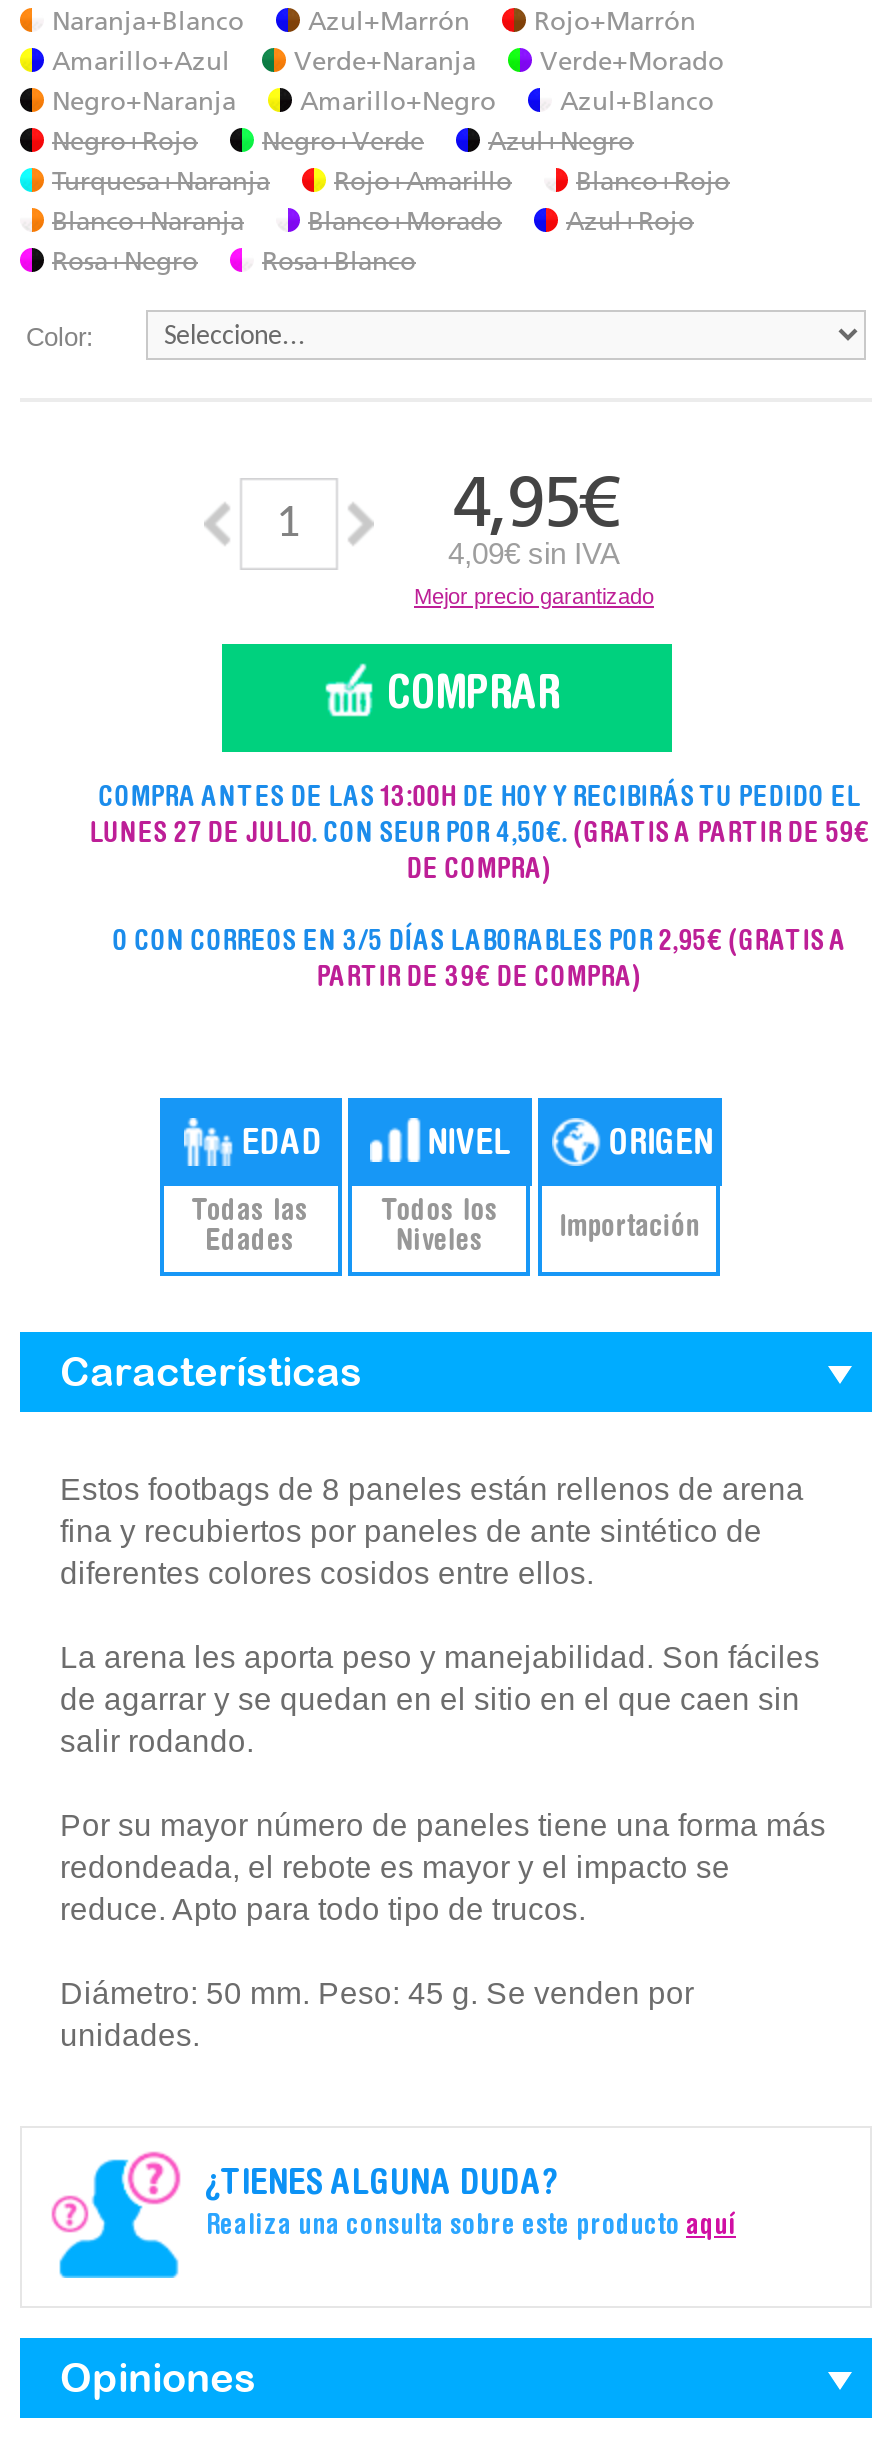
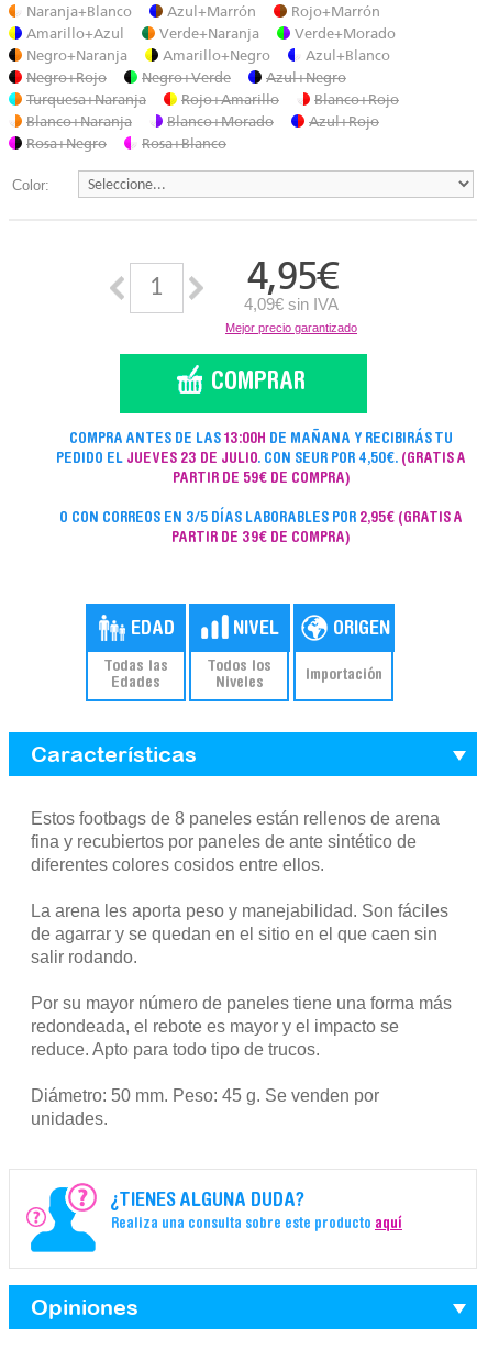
[89,786,869,886] COMPRA ANTES DE LAS 13:00H DE HOY Y RECIBIRÁS TU PEDIDO EL | LUNES 27 DE JULIO. CON SEUR POR 4,50€. (GRATIS A PARTIR DE 59€ | DE COMPRA) -> [56,432,466,487] COMPRA ANTES DE LAS 13:00H DE MAÑANA Y RECIBIRÁS TU | PEDIDO EL JUEVES 23 DE JULIO. CON SEUR POR 4,50€. (GRATIS A | PARTIR DE 59€ DE COMPRA)

